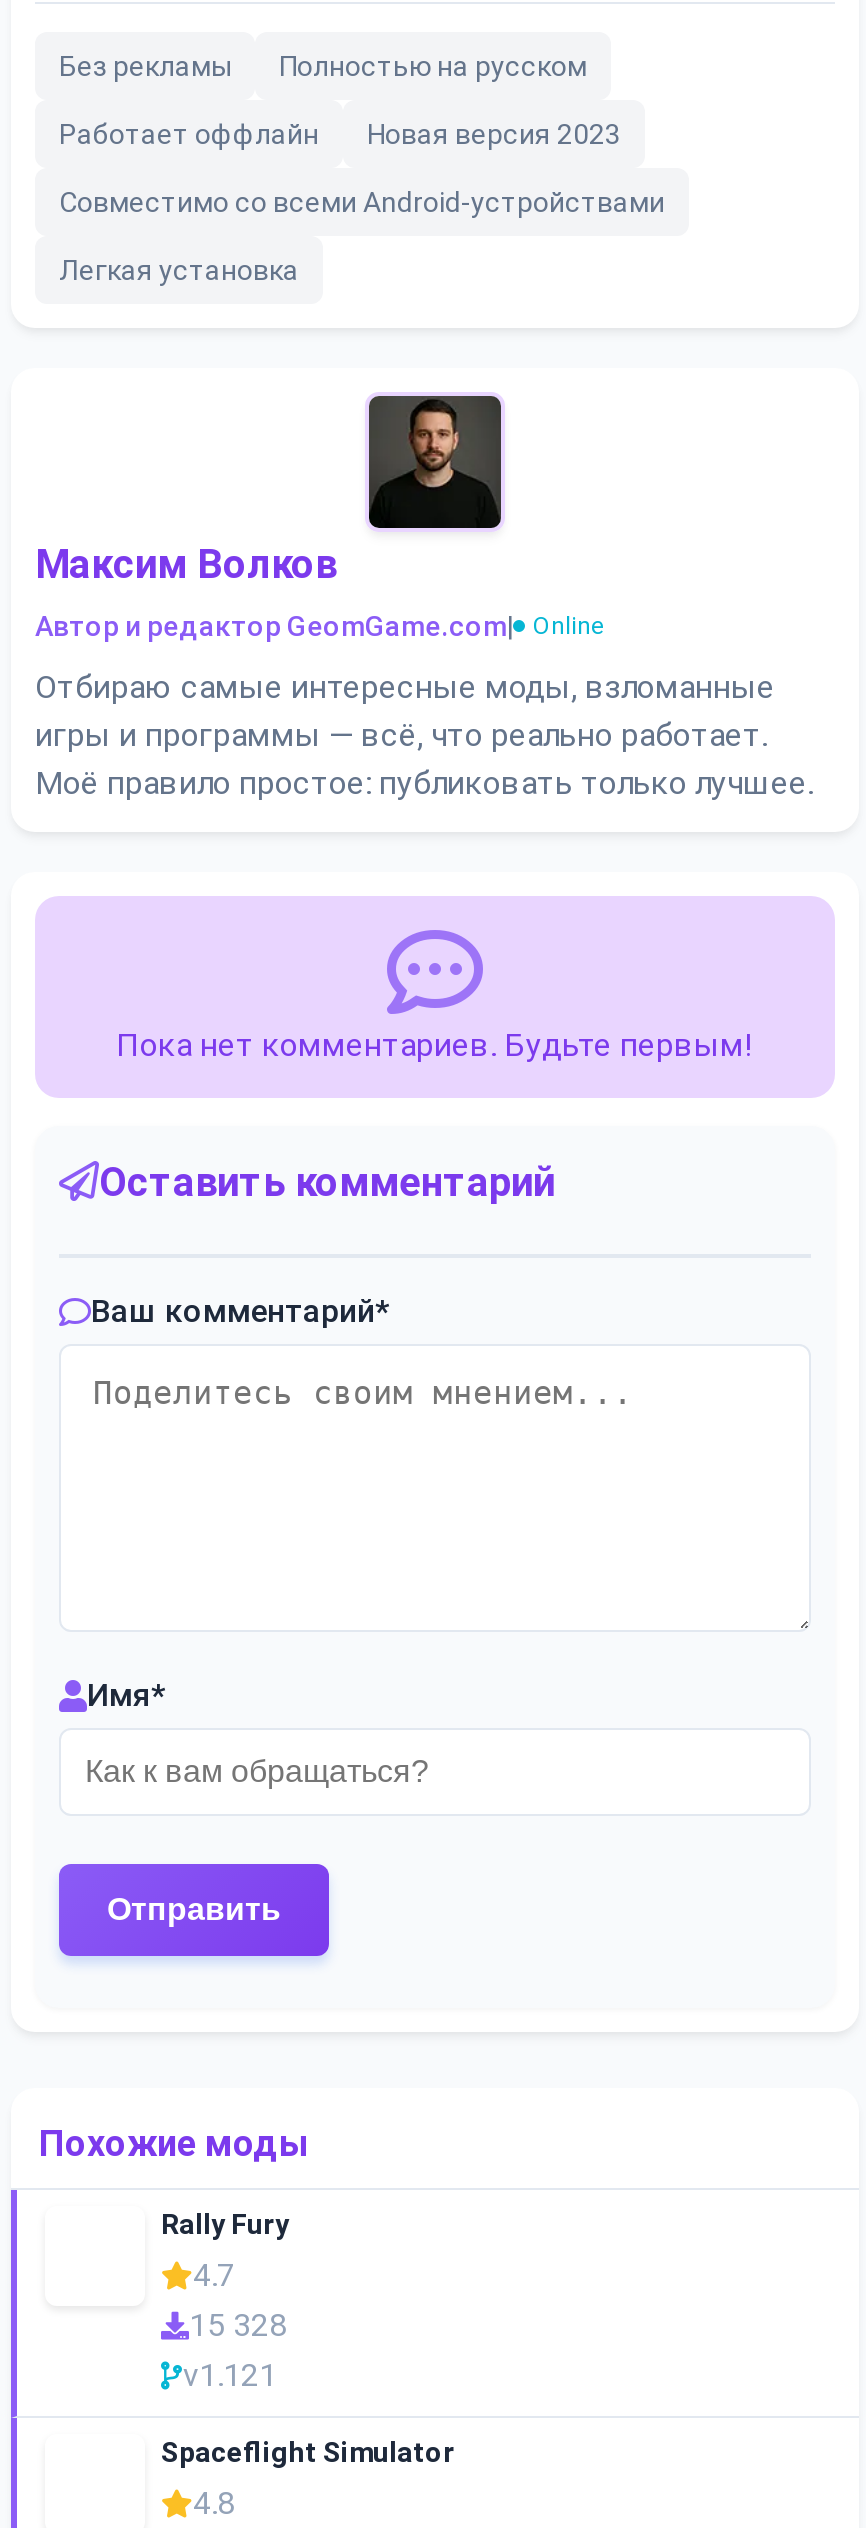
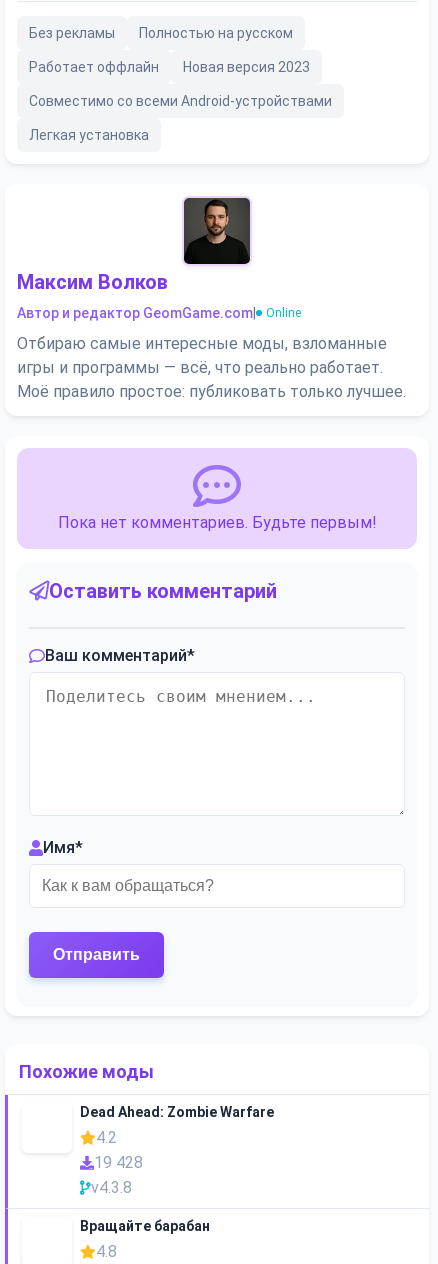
[161,2209,289,2395] Rally Fury | 4.7 | 15 328 | v1.121 -> [80,1104,274,1197] Dead Ahead: Zombie Warfare | 4.2 | 19 428 | v4.3.8
[161,2437,455,2469] Spaceflight Simulator -> [80,1218,210,1234] Вращайте барабан

